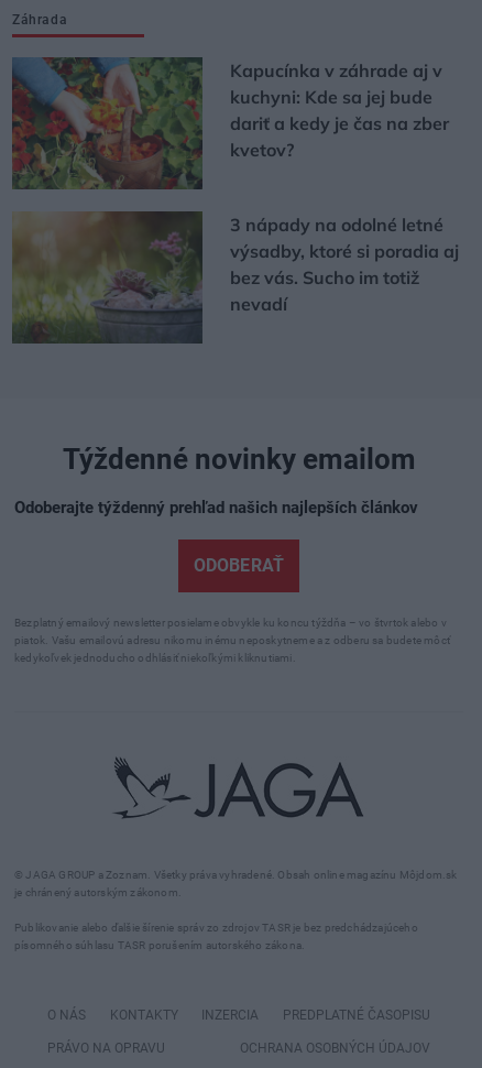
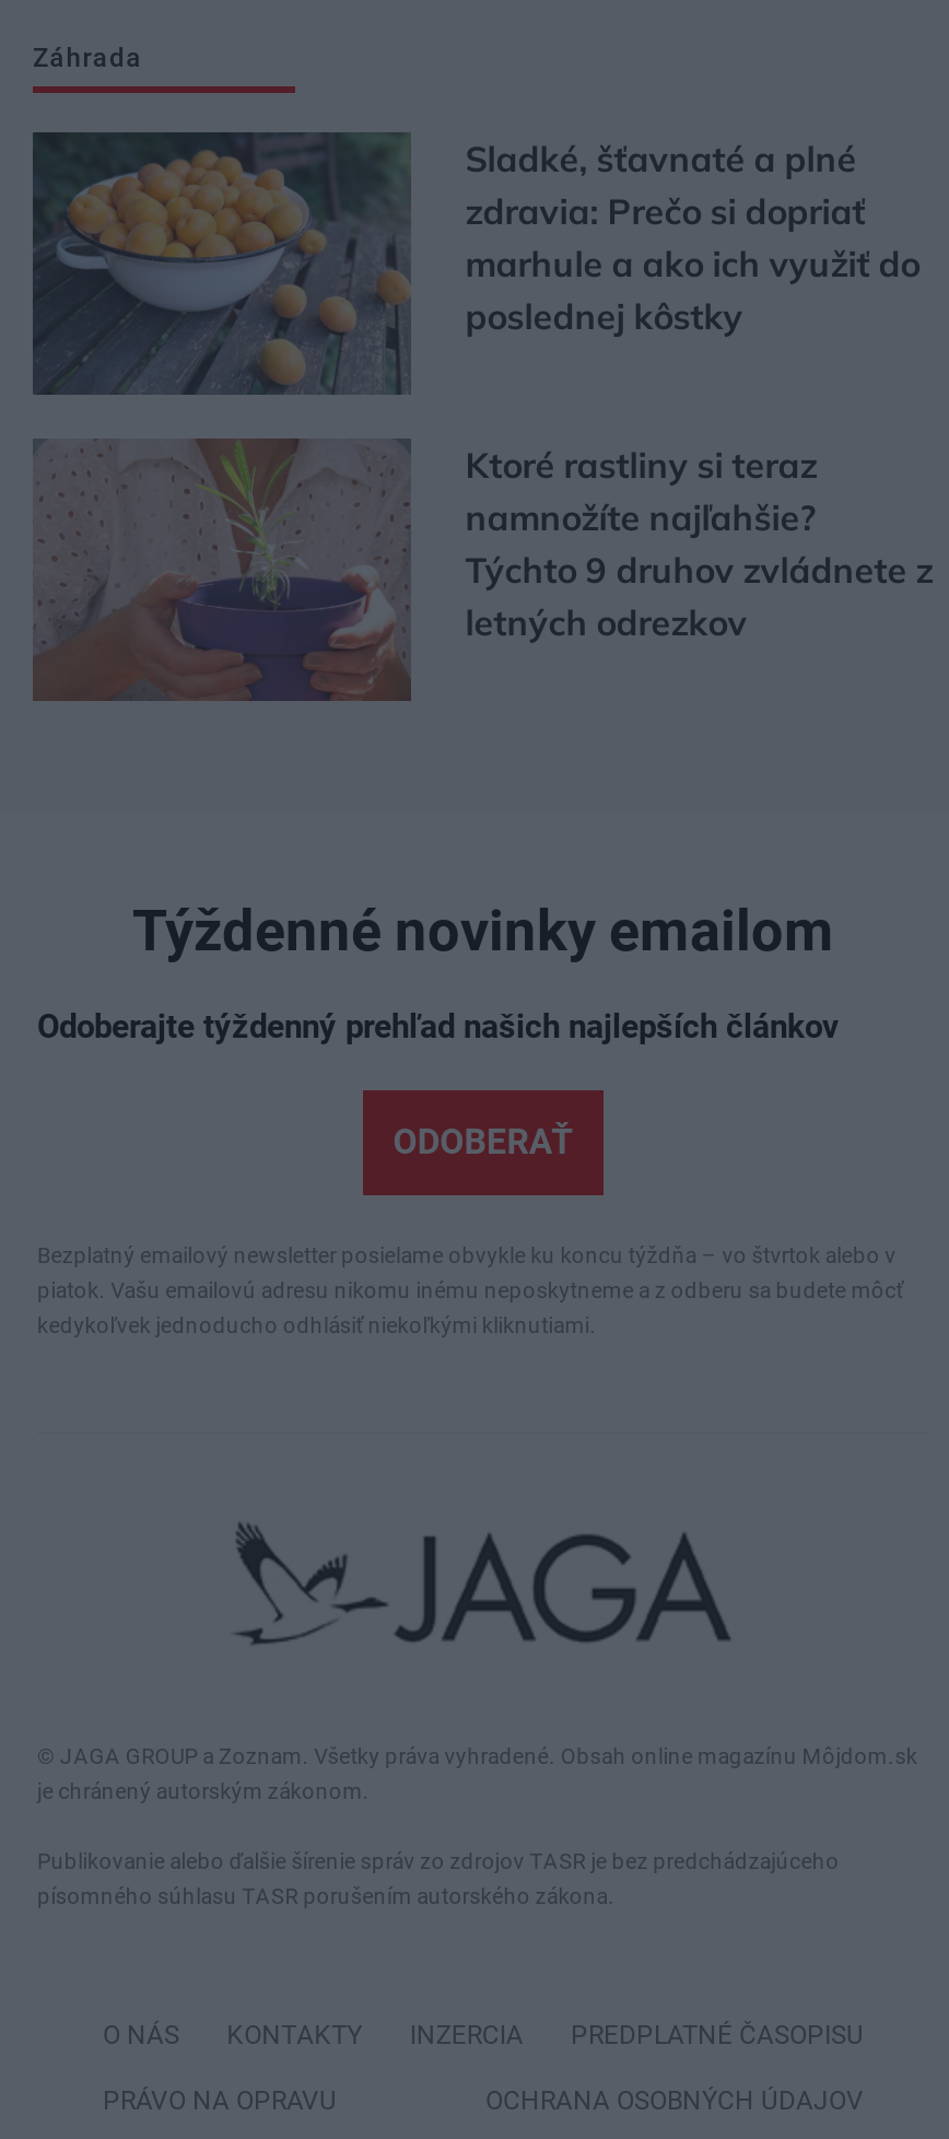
[11,57,449,190] [image] | Kapucínka v záhrade aj v | kuchyni: Kde sa jej bude | dariť a kedy je čas na zber | kvetov? -> [31,130,920,395] [image] | Sladké, šťavnaté a plné | zdravia: Prečo si dopriať | marhule a ako ich využiť do | poslednej kôstky
[12,211,459,344] [image] | 3 nápady na odolné letné | výsadby, ktoré si poradia aj | bez vás. Sucho im totiž | nevadí -> [33,439,933,701] [image] | Ktoré rastliny si teraz | namnožíte najľahšie? | Týchto 9 druhov zvládnete z | letných odrezkov

